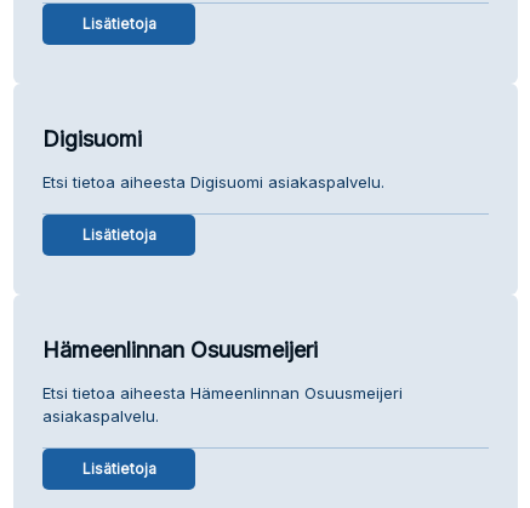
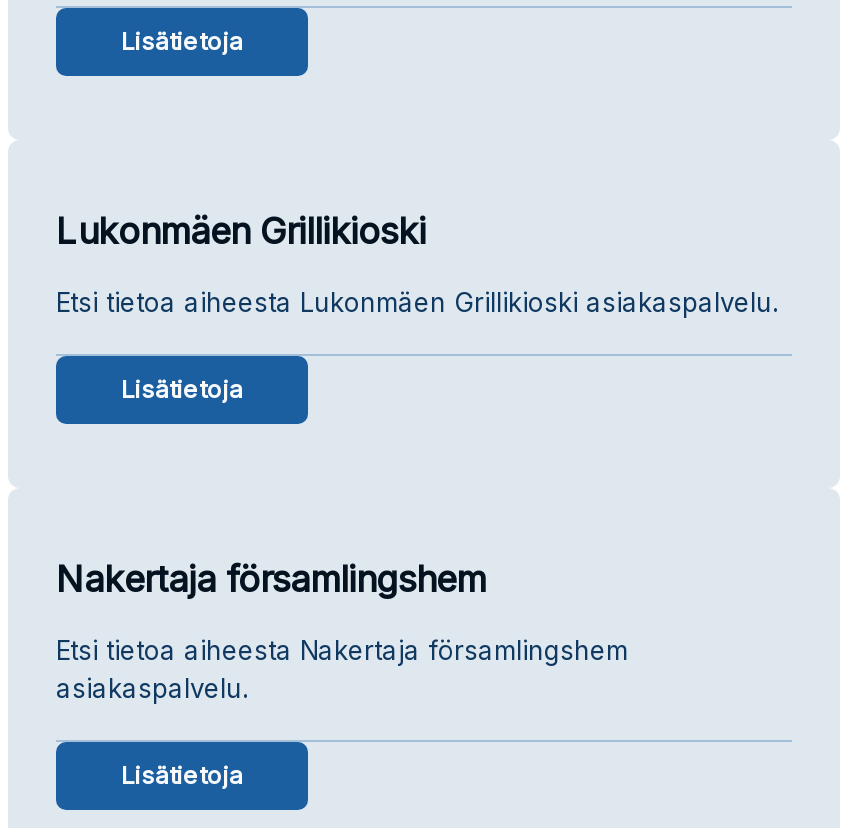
[42,125,142,151] Digisuomi -> [56,209,426,251] Lukonmäen Grillikioski
[42,172,384,191] Etsi tietoa aiheesta Digisuomi asiakaspalvelu. -> [56,285,778,317] Etsi tietoa aiheesta Lukonmäen Grillikioski asiakaspalvelu.
[42,336,318,362] Hämeenlinnan Osuusmeijeri -> [56,557,486,599] Nakertaja församlingshem
[42,383,403,402] Etsi tietoa aiheesta Hämeenlinnan Osuusmeijeri -> [56,633,628,665] Etsi tietoa aiheesta Nakertaja församlingshem

